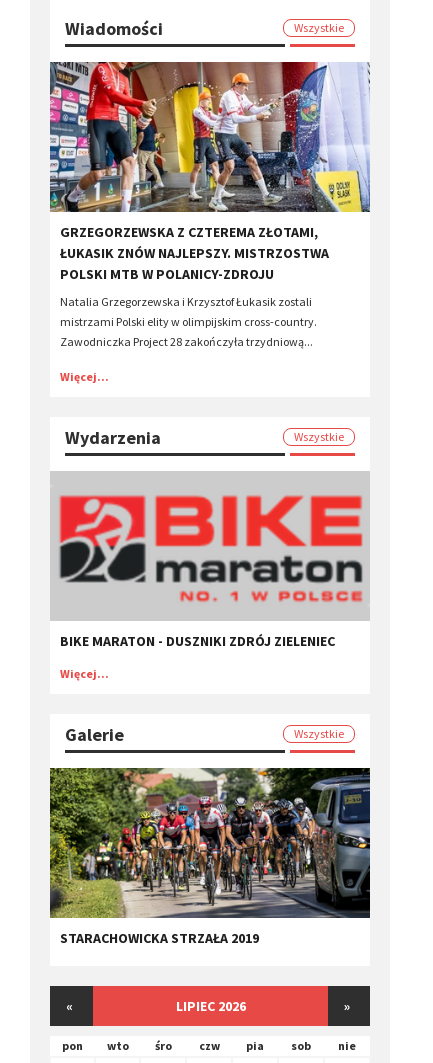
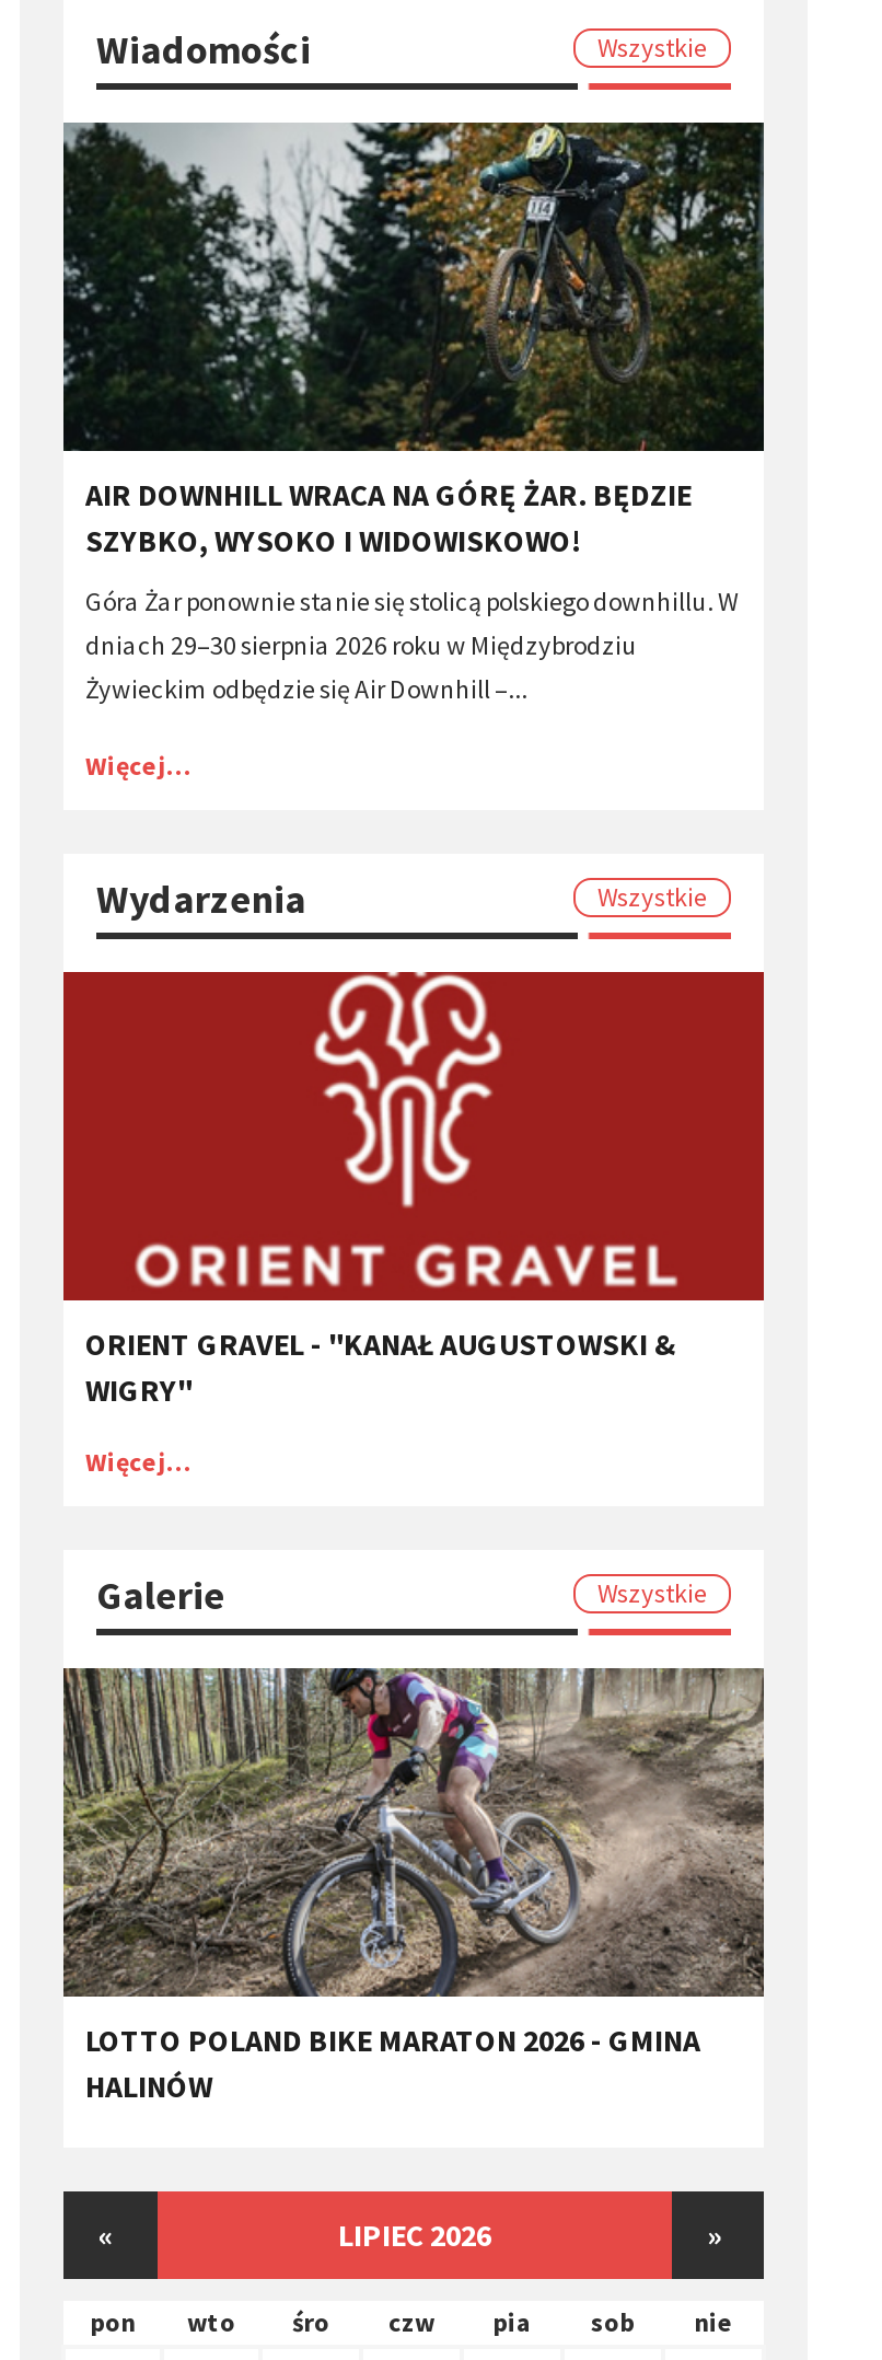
[49,61,371,283] [image] | GRZEGORZEWSKA Z CZTEREMA ZŁOTAMI, | ŁUKASIK ZNÓW NAJLEPSZY. MISTRZOSTWA | POLSKI MTB W POLANICY-ZDROJU -> [61,120,766,560] [image] | AIR DOWNHILL WRACA NA GÓRĘ ŻAR. BĘDZIE | SZYBKO, WYSOKO I WIDOWISKOWO!
[60,294,317,349] Natalia Grzegorzewska i Krzysztof Łukasik zostali | mistrzami Polski elity w olimpijskim cross-country. | Zawodniczka Project 28 zakończyła trzydniową... -> [85,584,738,704] Góra Żar ponownie stanie się stolicą polskiego downhillu. W | dniach 29–30 sierpnia 2026 roku w Międzybrodziu | Żywieckim odbędzie się Air Downhill –...
moved [60,369,344,449] -> [85,748,707,923]: Więcej... | Wydarzenia | Wszystkie
[50,471,370,650] [image] | BIKE MARATON - DUSZNIKI ZDRÓJ ZIELENIEC -> [61,970,766,1409] [image] | ORIENT GRAVEL - "KANAŁ AUGUSTOWSKI & | WIGRY"
[50,767,370,947] [image] | STARACHOWICKA STRZAŁA 2019 -> [63,1666,764,2105] [image] | LOTTO POLAND BIKE MARATON 2026 - GMINA | HALINÓW

